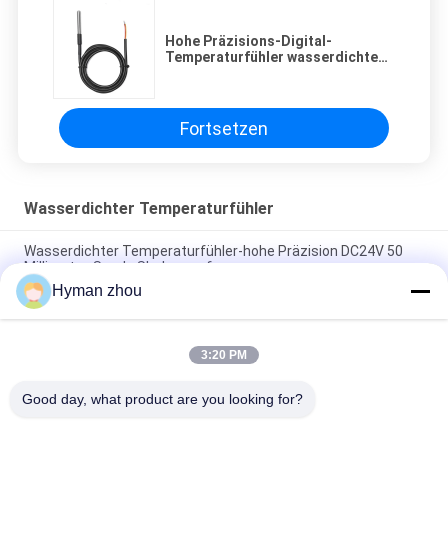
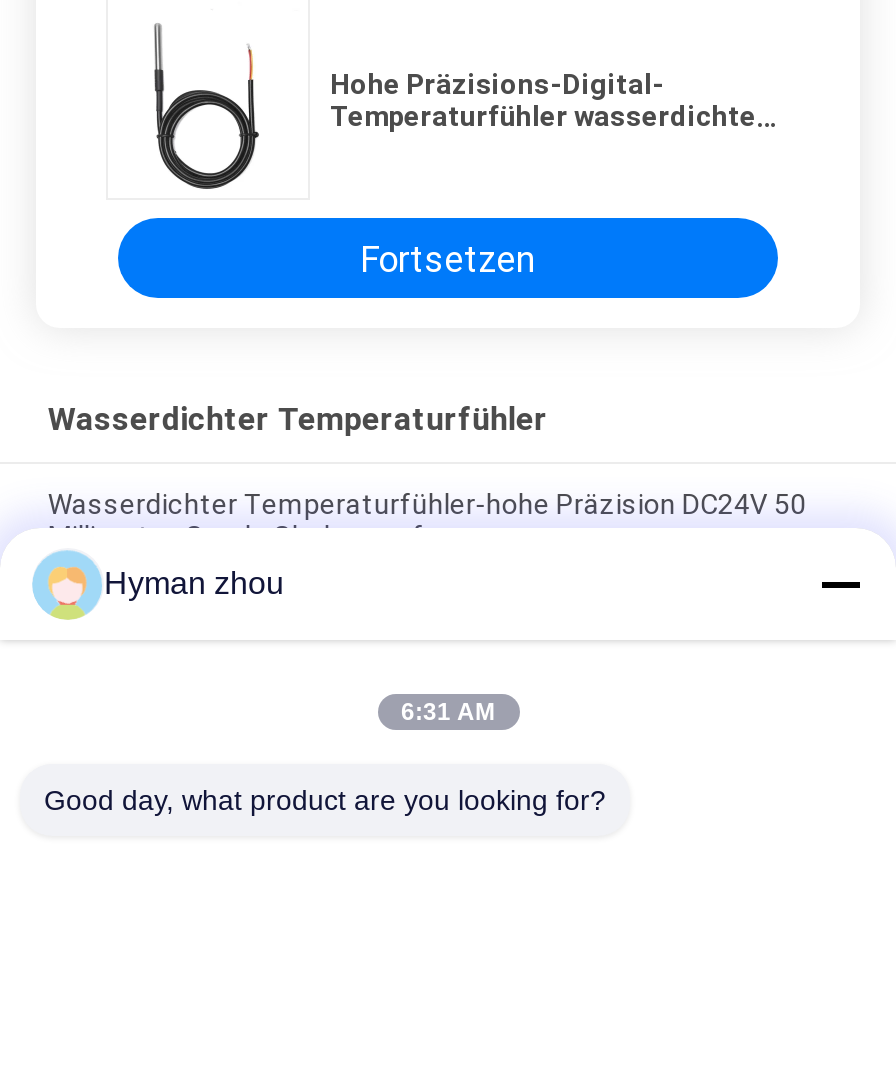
[201,348,247,362] 3:20 PM -> [401,698,495,726] 6:31 AM

